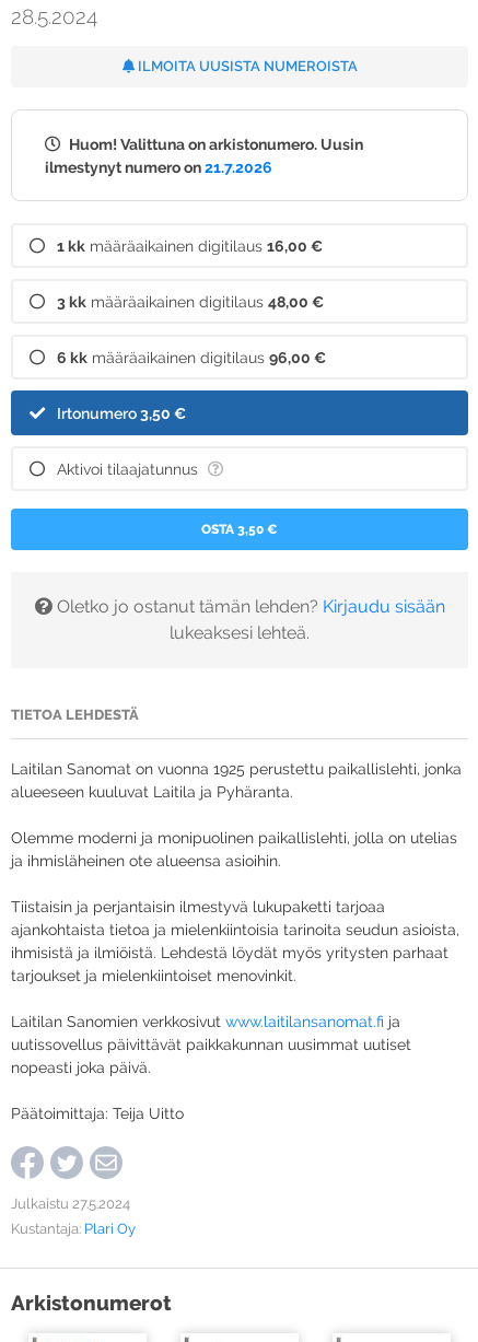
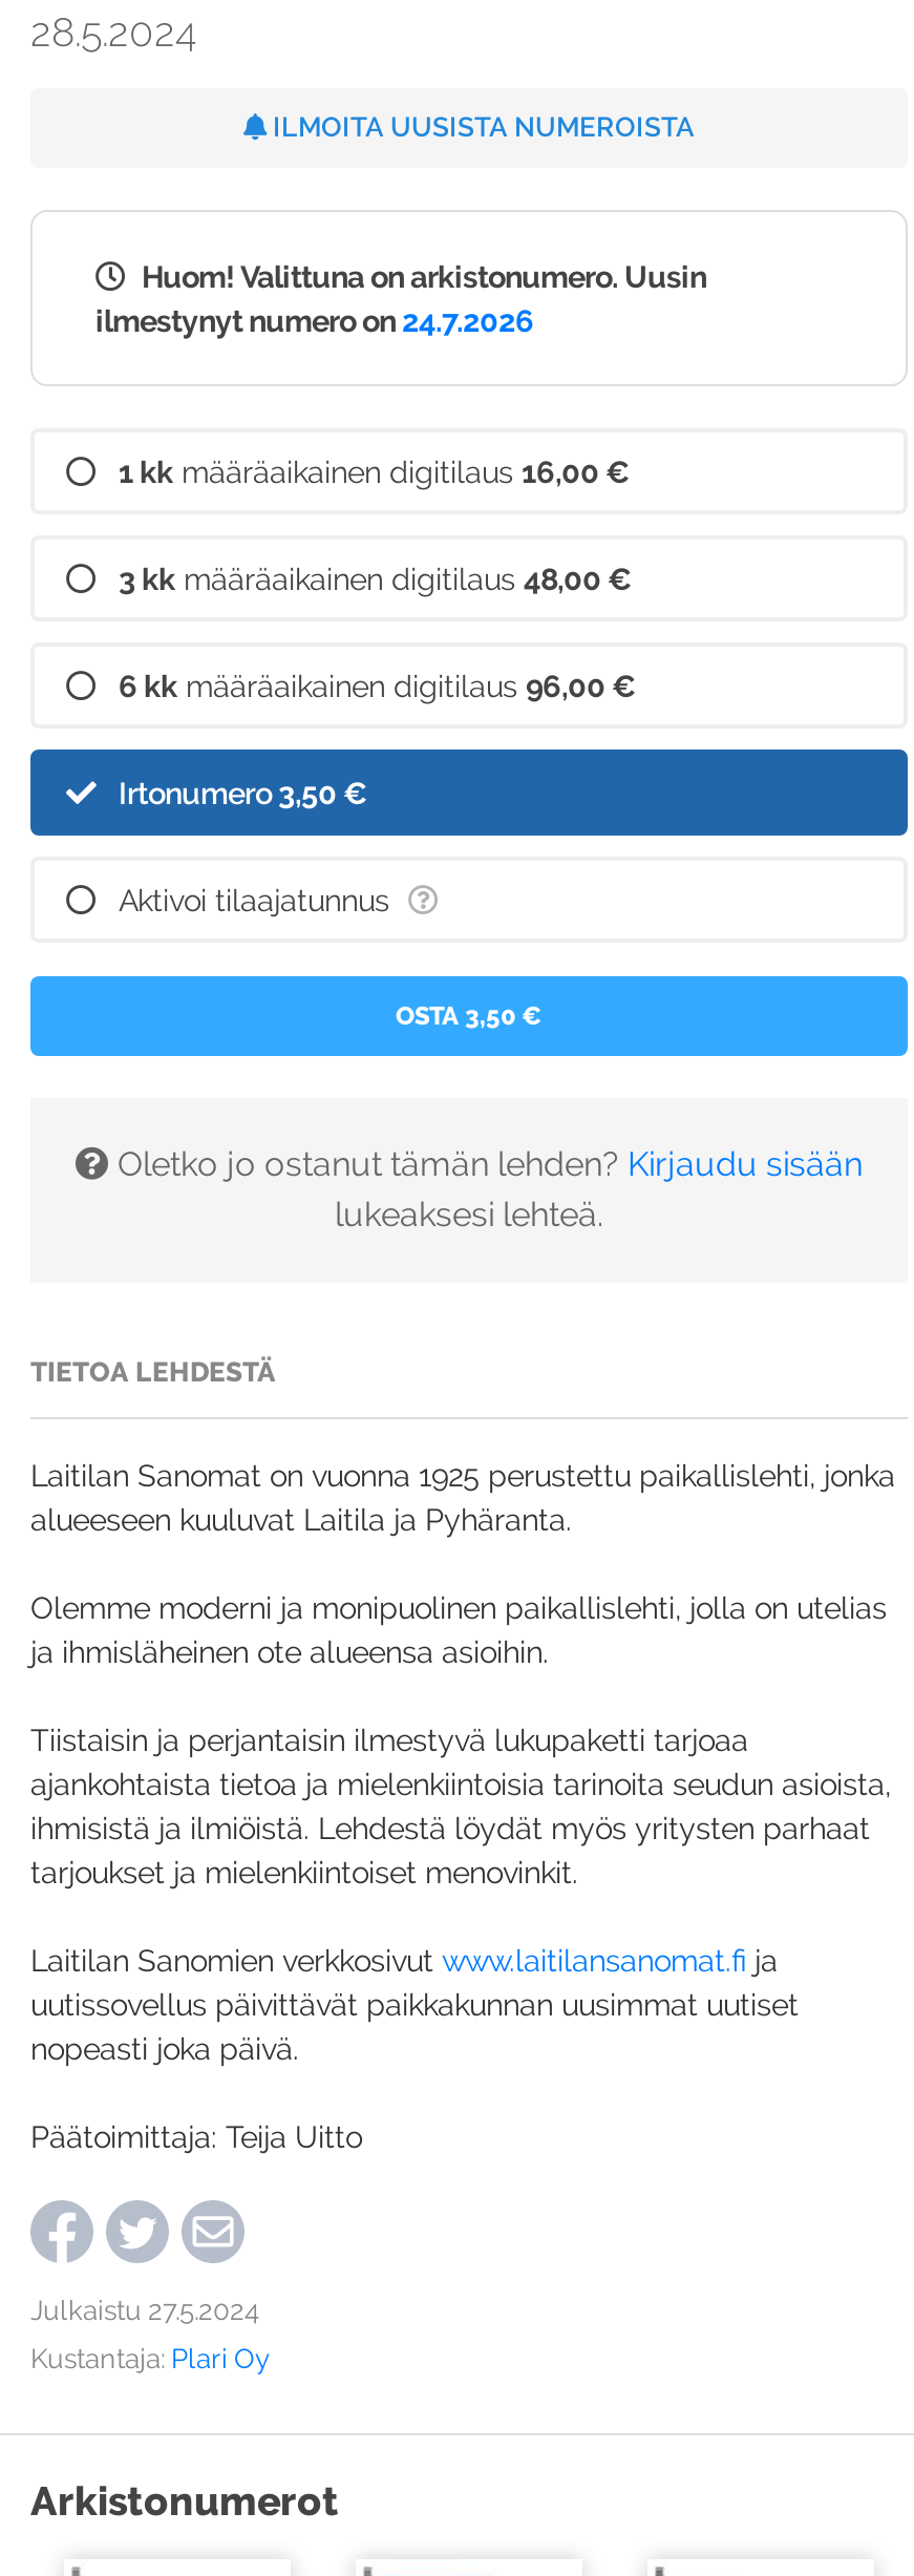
[45,158,272,177] ilmestynyt numero on 21.7.2026 -> [95,303,534,339] ilmestynyt numero on 24.7.2026

